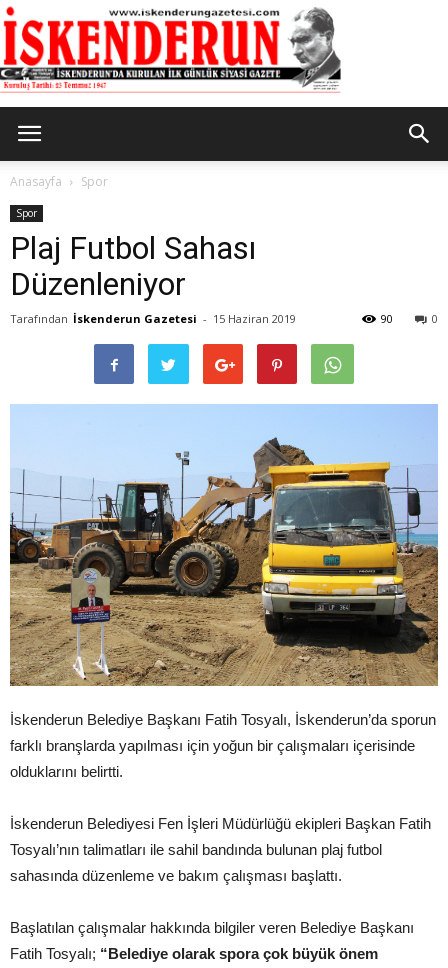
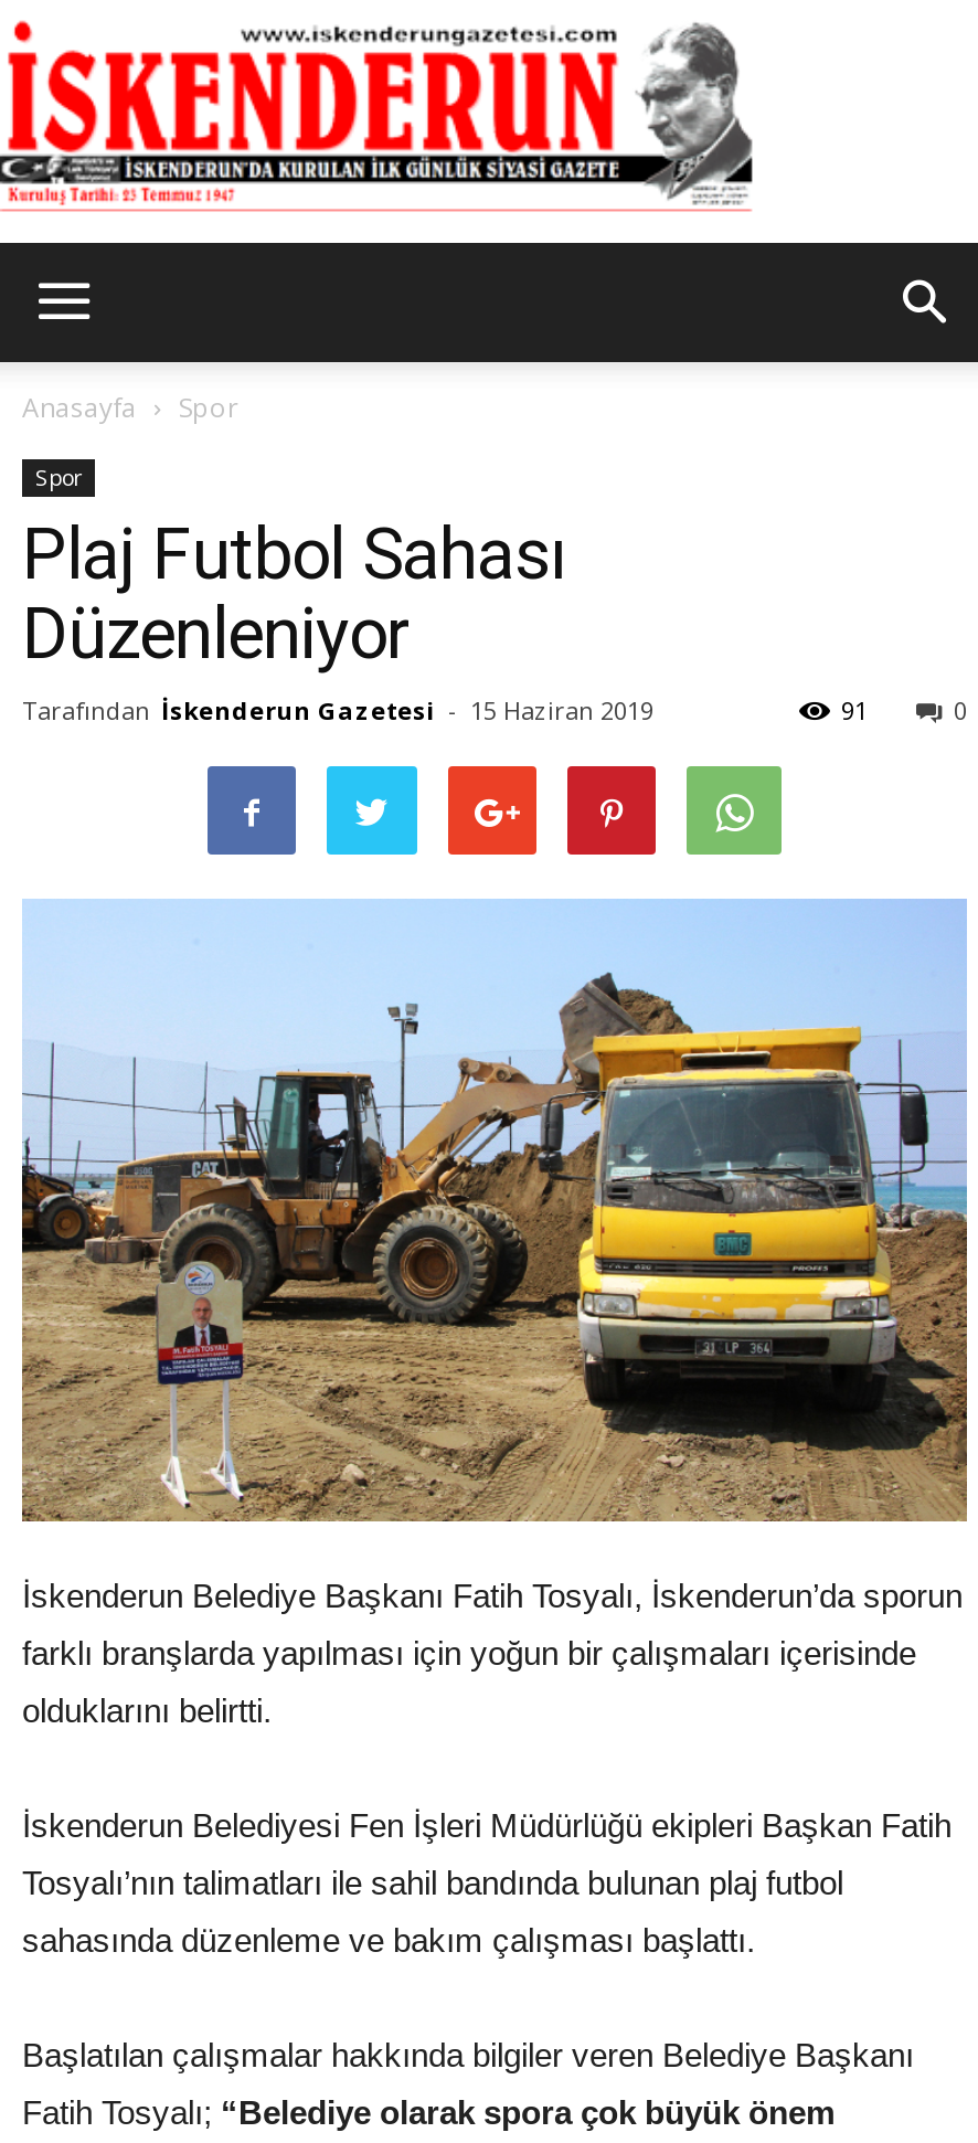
[381,311,393,326] 90 -> [841,694,868,727] 91

